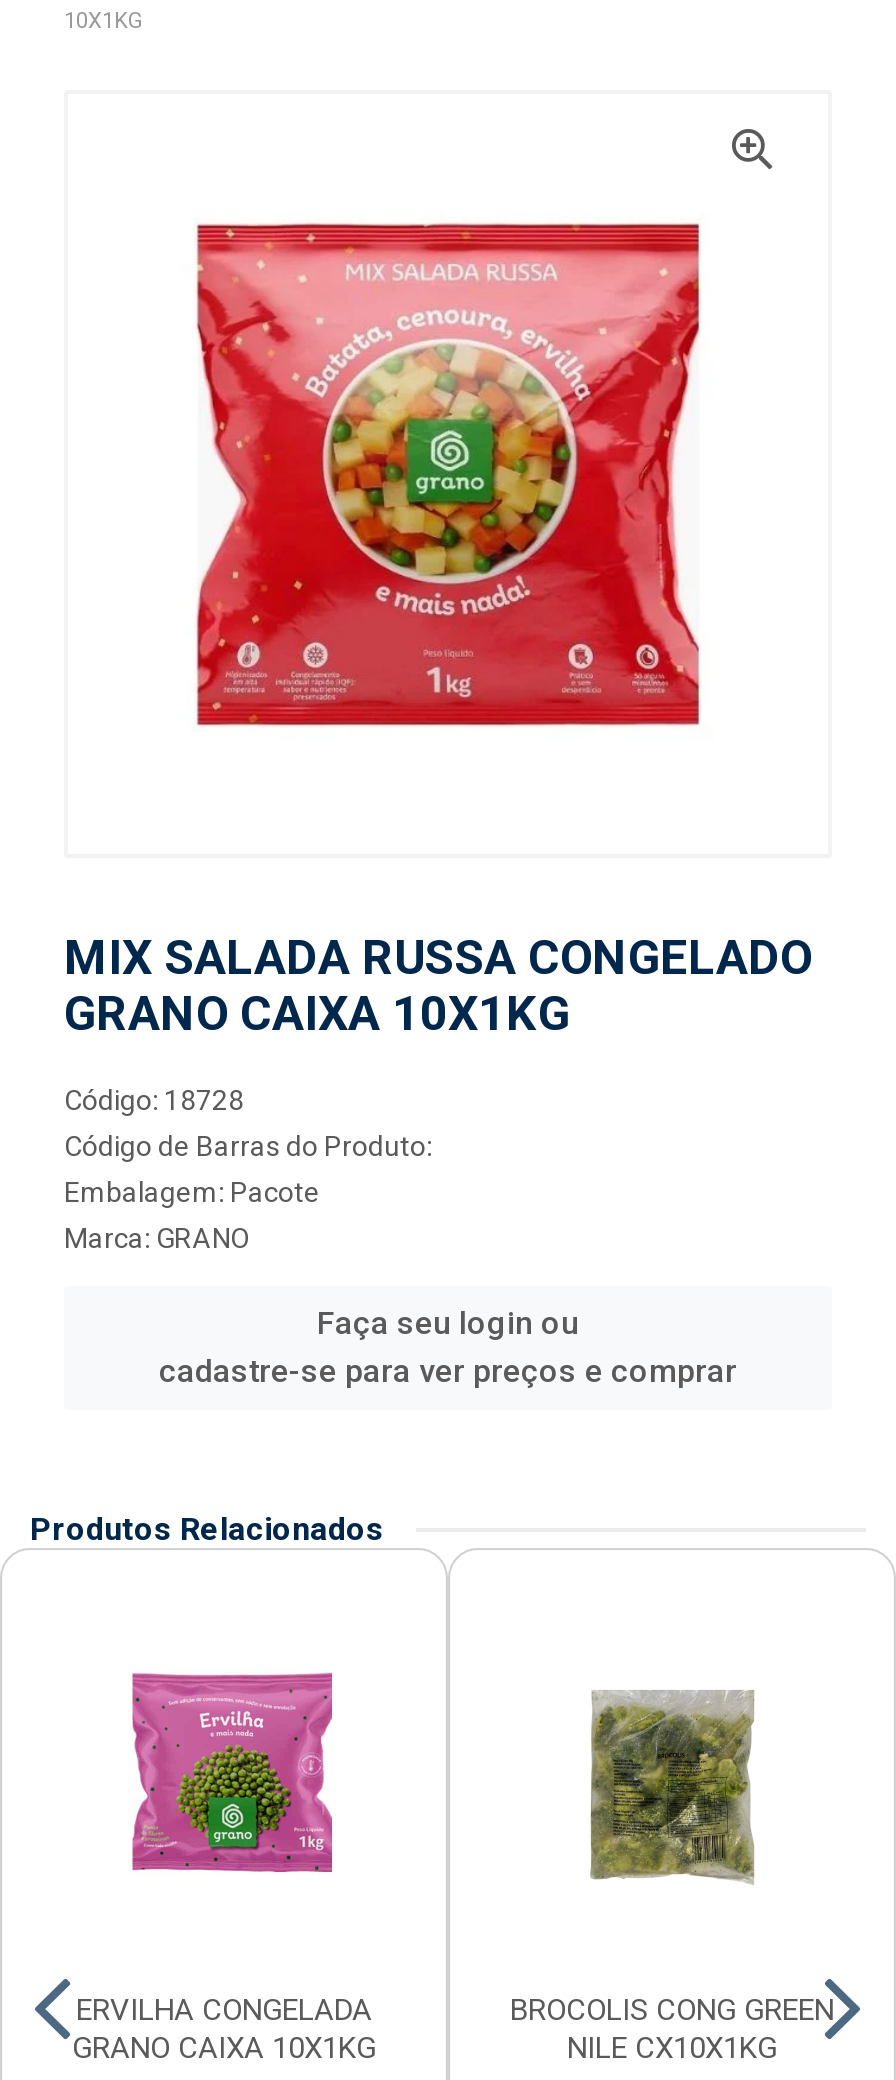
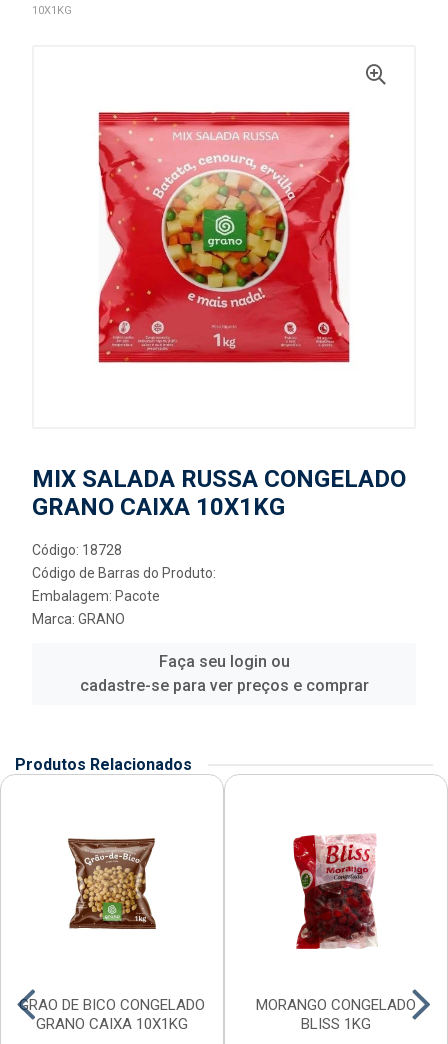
[130,1672,334,1874] [image] -> [66,837,166,936] [image]
[586,1670,756,1898] [image] -> [292,834,377,950] [image]
[76,1992,372,2028] ERVILHA CONGELADA -> [19,996,205,1014] GRAO DE BICO CONGELADO
[510,1992,834,2066] BROCOLIS CONG GREEN | NILE CX10X1KG -> [256,996,416,1033] MORANGO CONGELADO | BLISS 1KG

